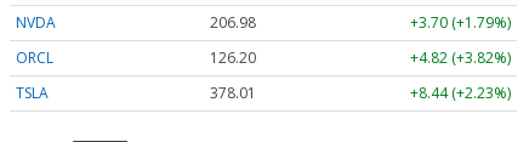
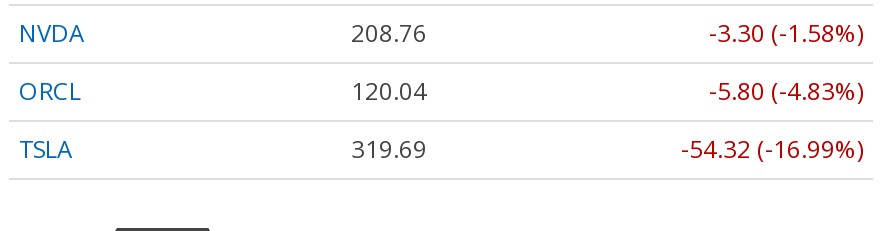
[210,12,256,32] 206.98 -> [351,16,427,50] 208.76
[410,12,511,32] +3.70 (+1.79%) -> [709,16,863,50] -3.30 (-1.58%)
[210,47,256,67] 126.20 -> [351,74,427,108] 120.04
[410,47,511,67] +4.82 (+3.82%) -> [709,74,863,108] -5.80 (-4.83%)
[210,82,511,103] 378.01 | +8.44 (+2.23%) -> [351,132,863,166] 319.69 | -54.32 (-16.99%)

